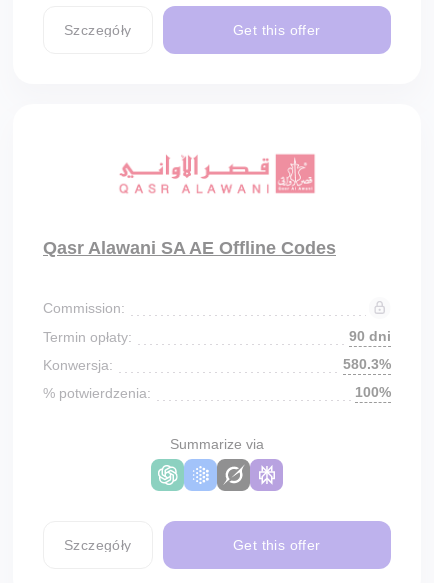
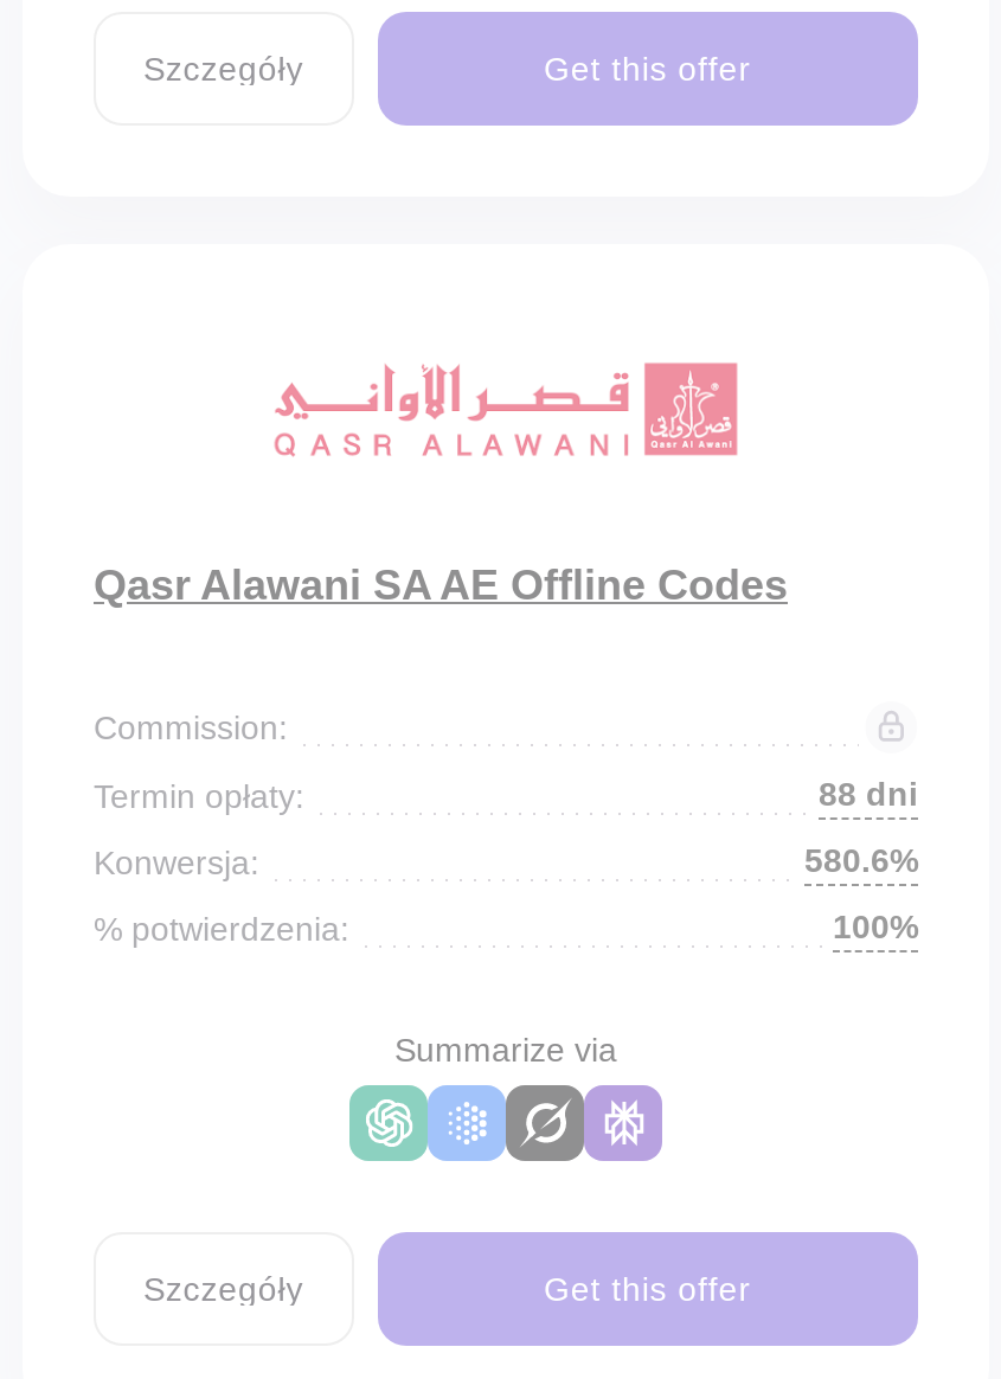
[349,328,391,344] 90 dni -> [819,775,918,813] 88 dni
[343,356,391,372] 580.3% -> [804,841,918,879] 580.6%

